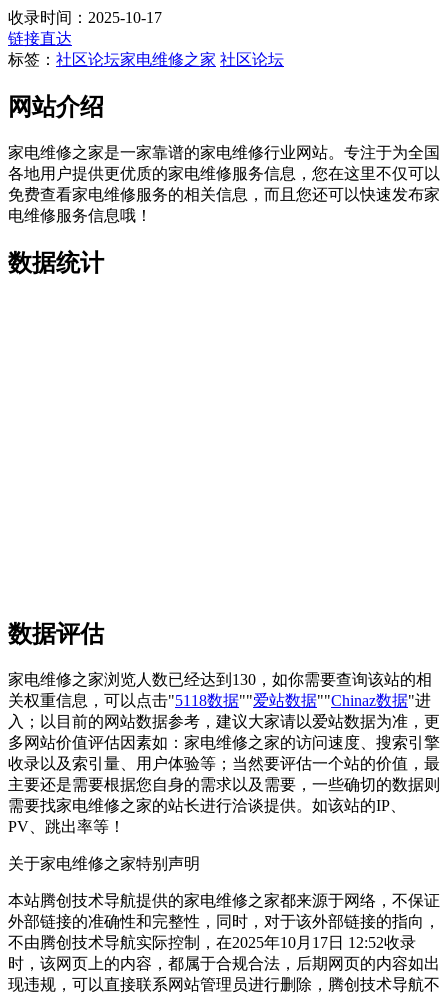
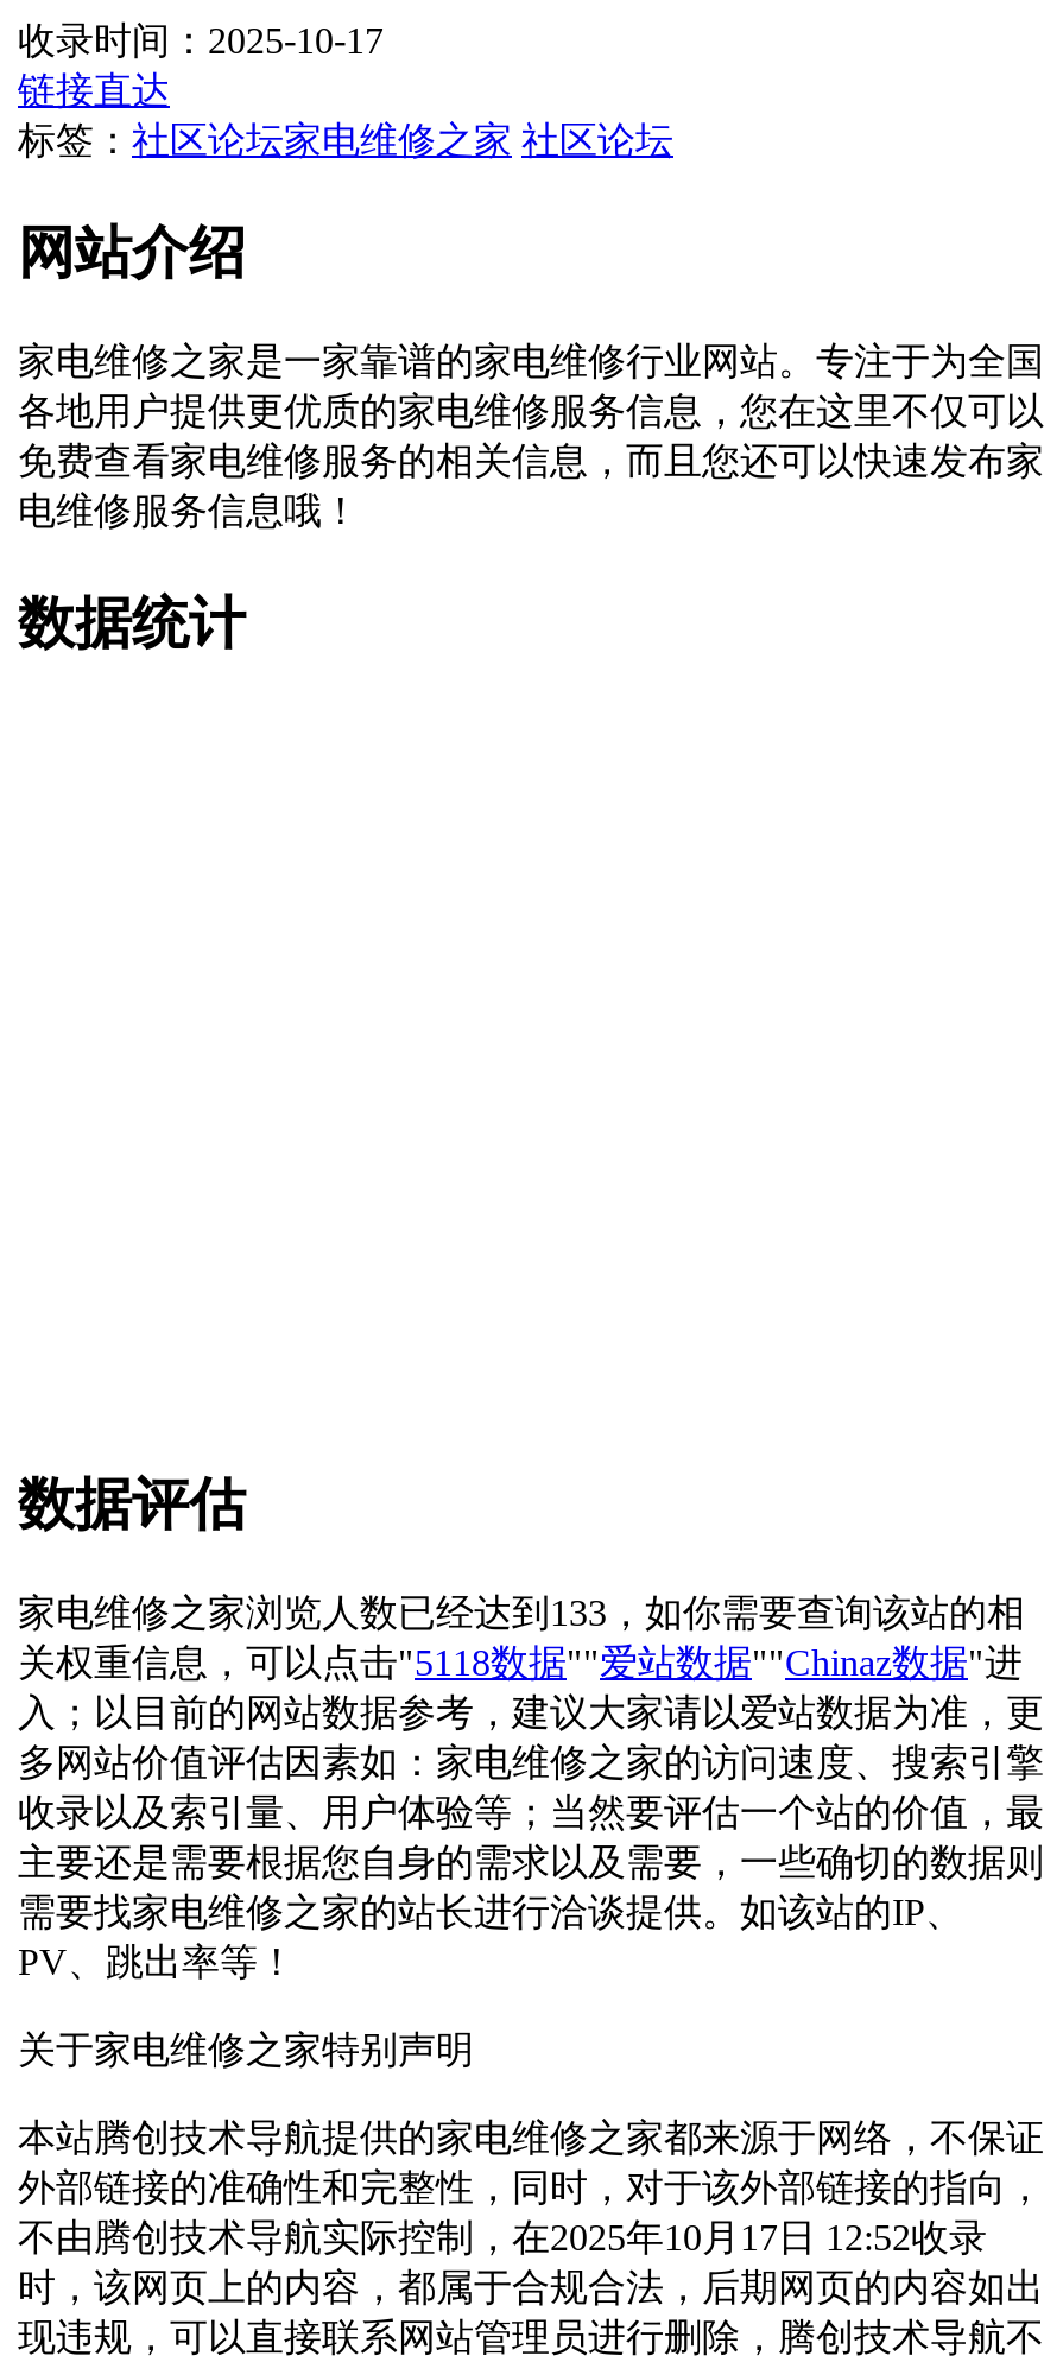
[8,671,432,688] 家电维修之家浏览人数已经达到130，如你需要查询该站的相 -> [18,1593,1025,1634] 家电维修之家浏览人数已经达到133，如你需要查询该站的相

